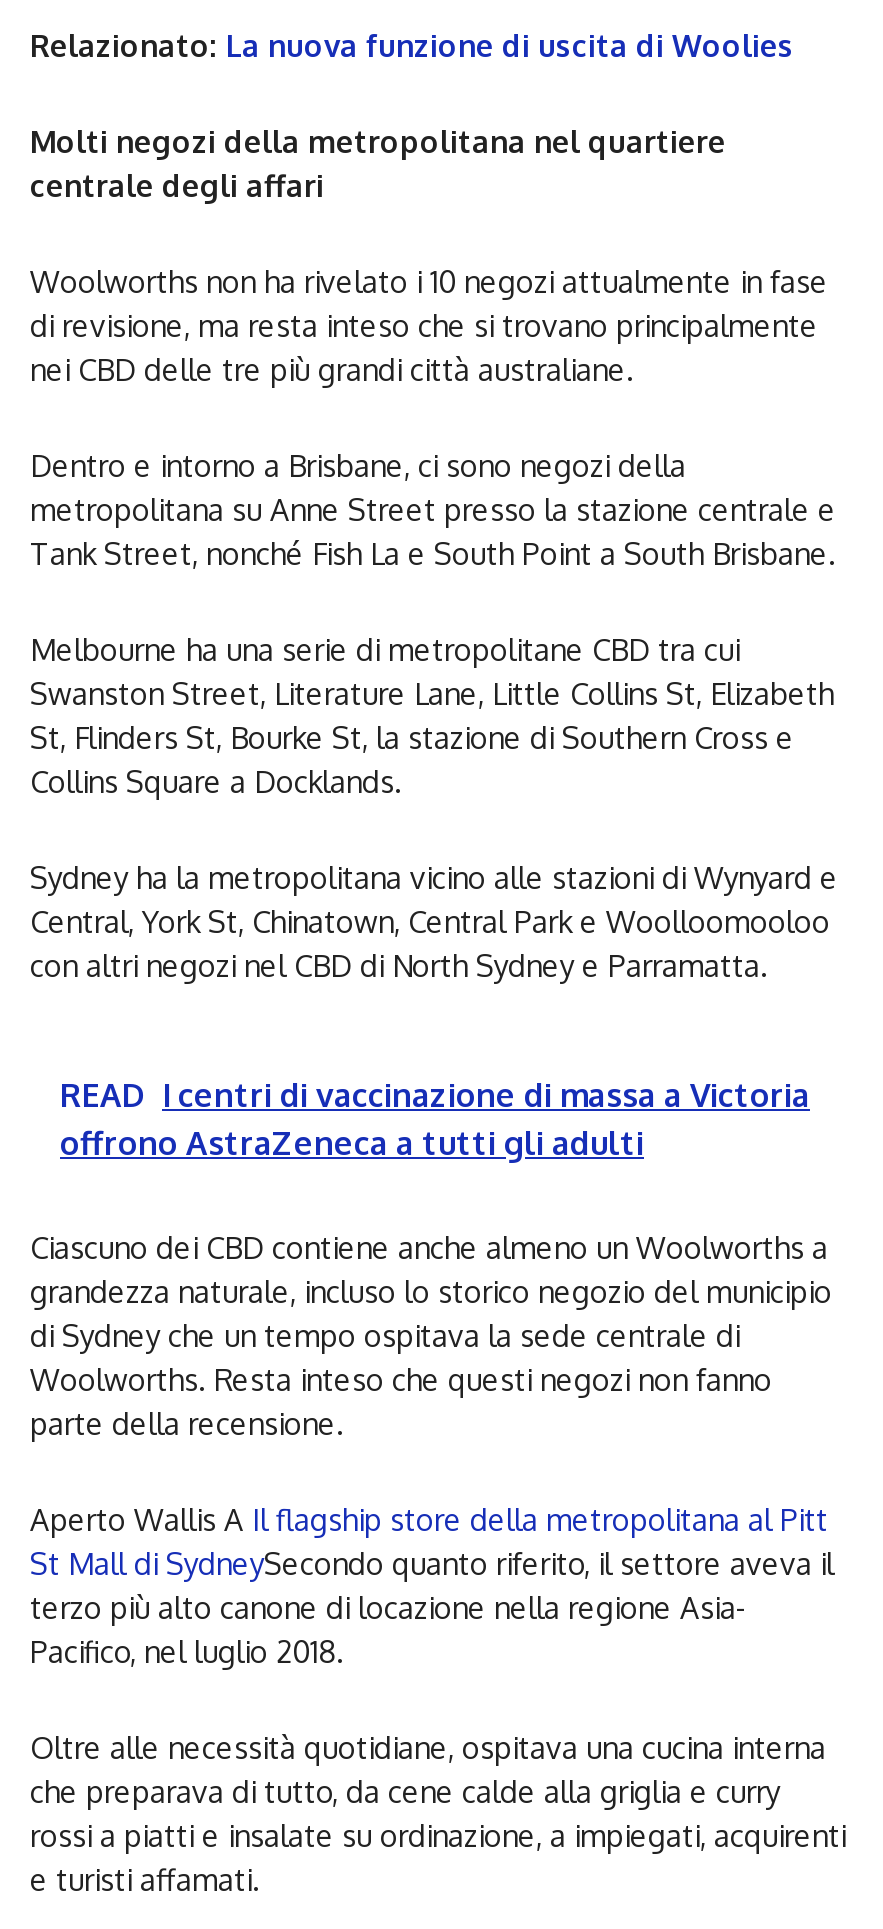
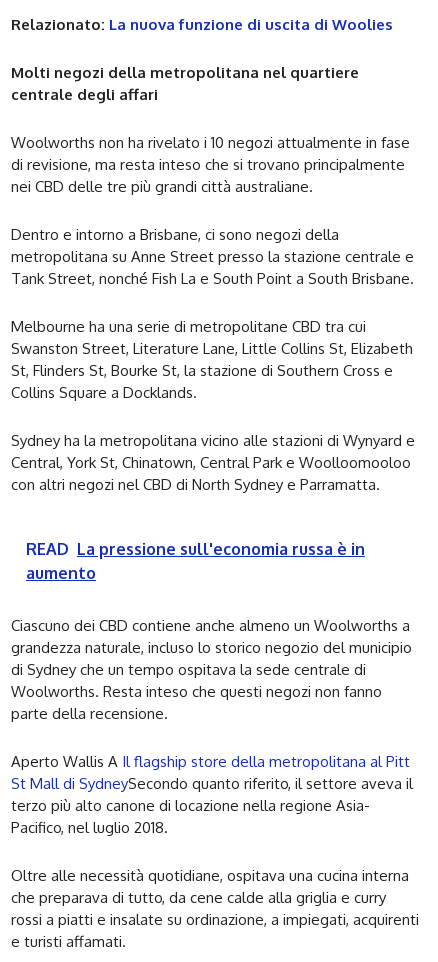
[60,1075,810,1163] READ I centri di vaccinazione di massa a Victoria | offrono AstraZeneca a tutti gli adulti -> [26,539,365,583] READ La pressione sull'economia russa è in | aumento

